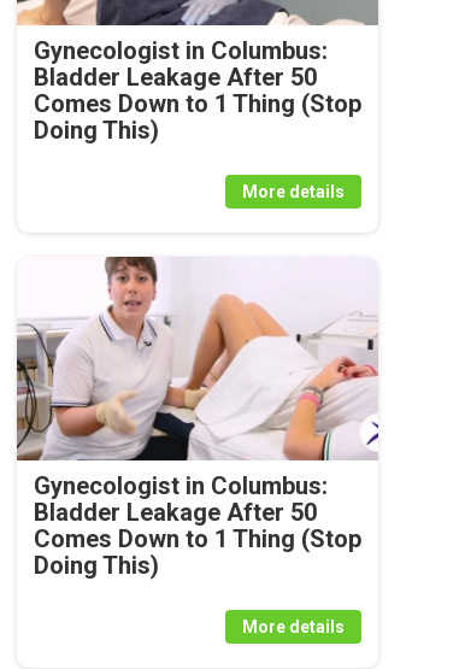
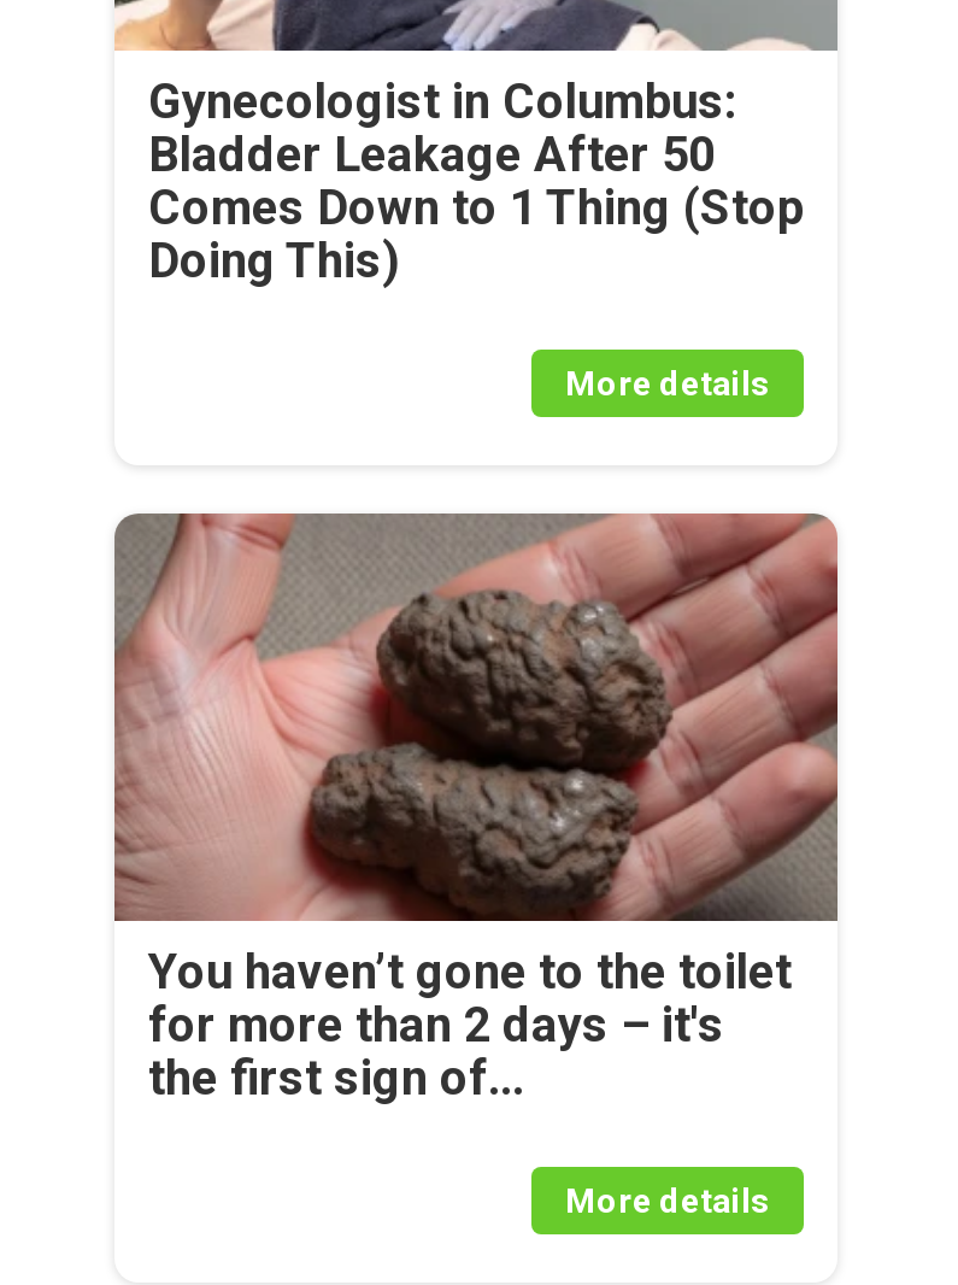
[16,257,378,580] [image] | Gynecologist in Columbus: | Bladder Leakage After 50 | Comes Down to 1 Thing (Stop | Doing This) -> [112,511,840,1106] [image] | You haven’t gone to the toilet | for more than 2 days – it's | the first sign of...

